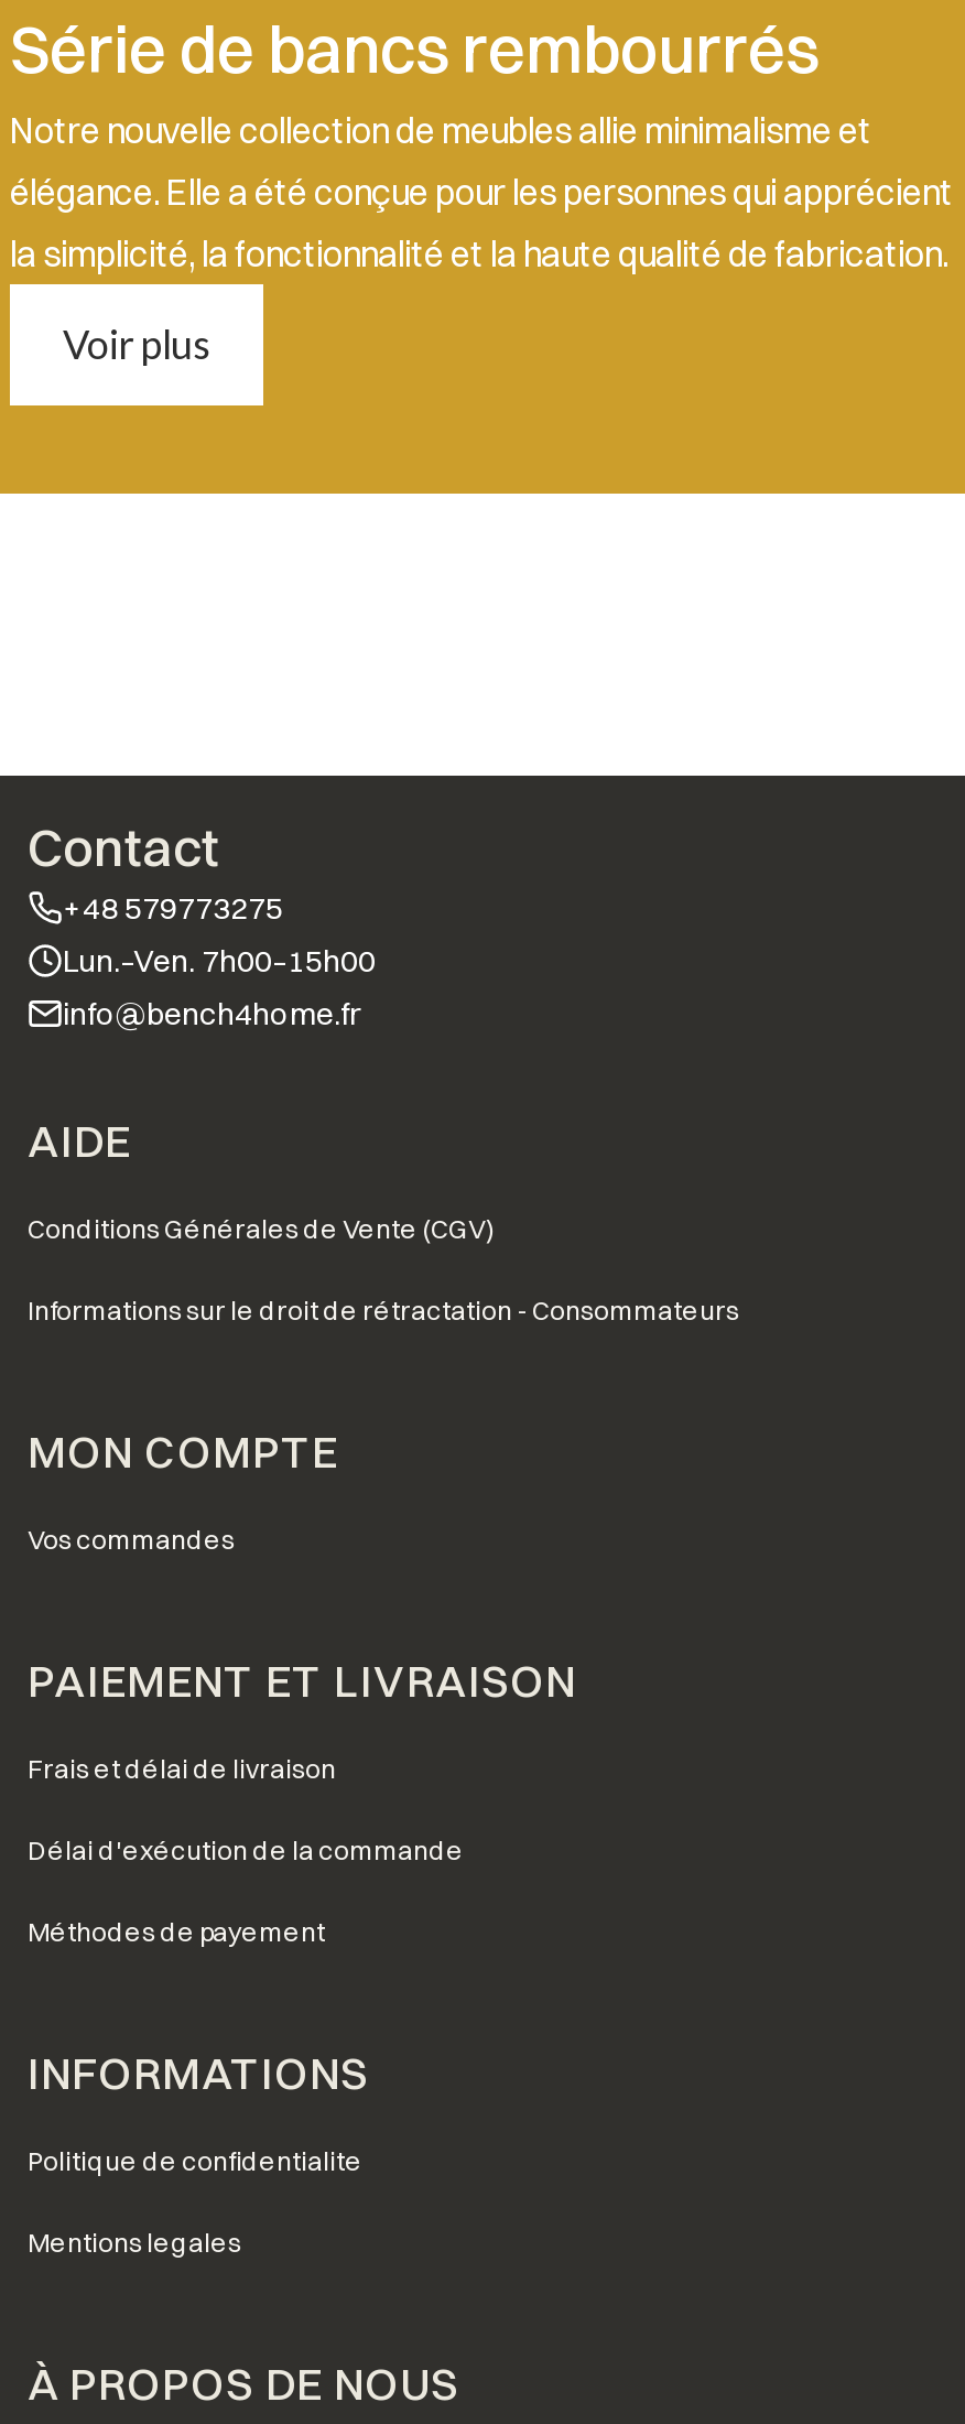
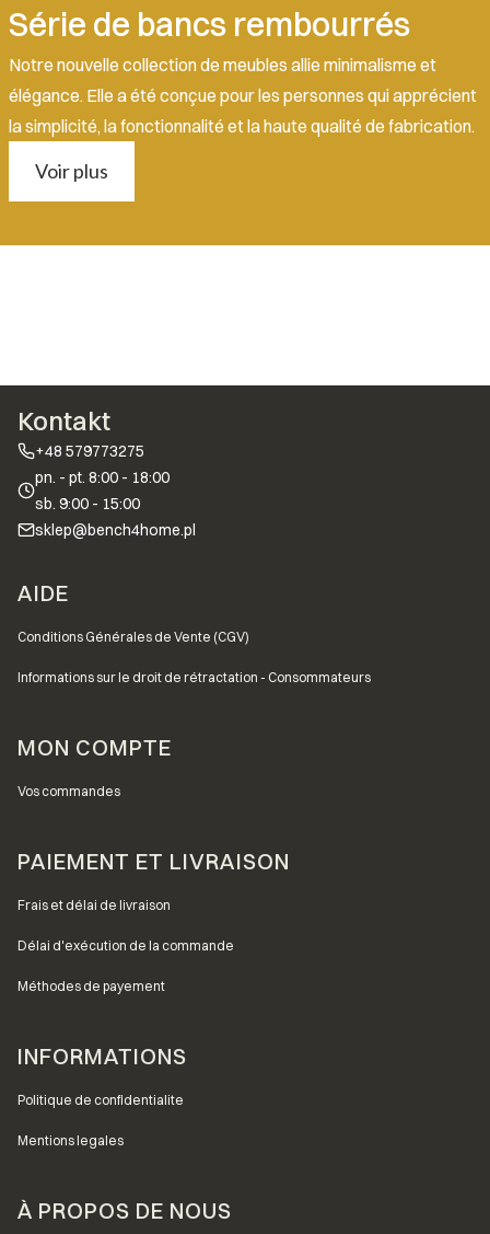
[28,814,219,880] Contact -> [17,405,110,437] Kontakt
[63,942,376,1035] Lun.–Ven. 7h00–15h00 | info@bench4home.fr -> [35,468,196,540] pn. - pt. 8:00 - 18:00 | sb. 9:00 - 15:00 | sklep@bench4home.pl

